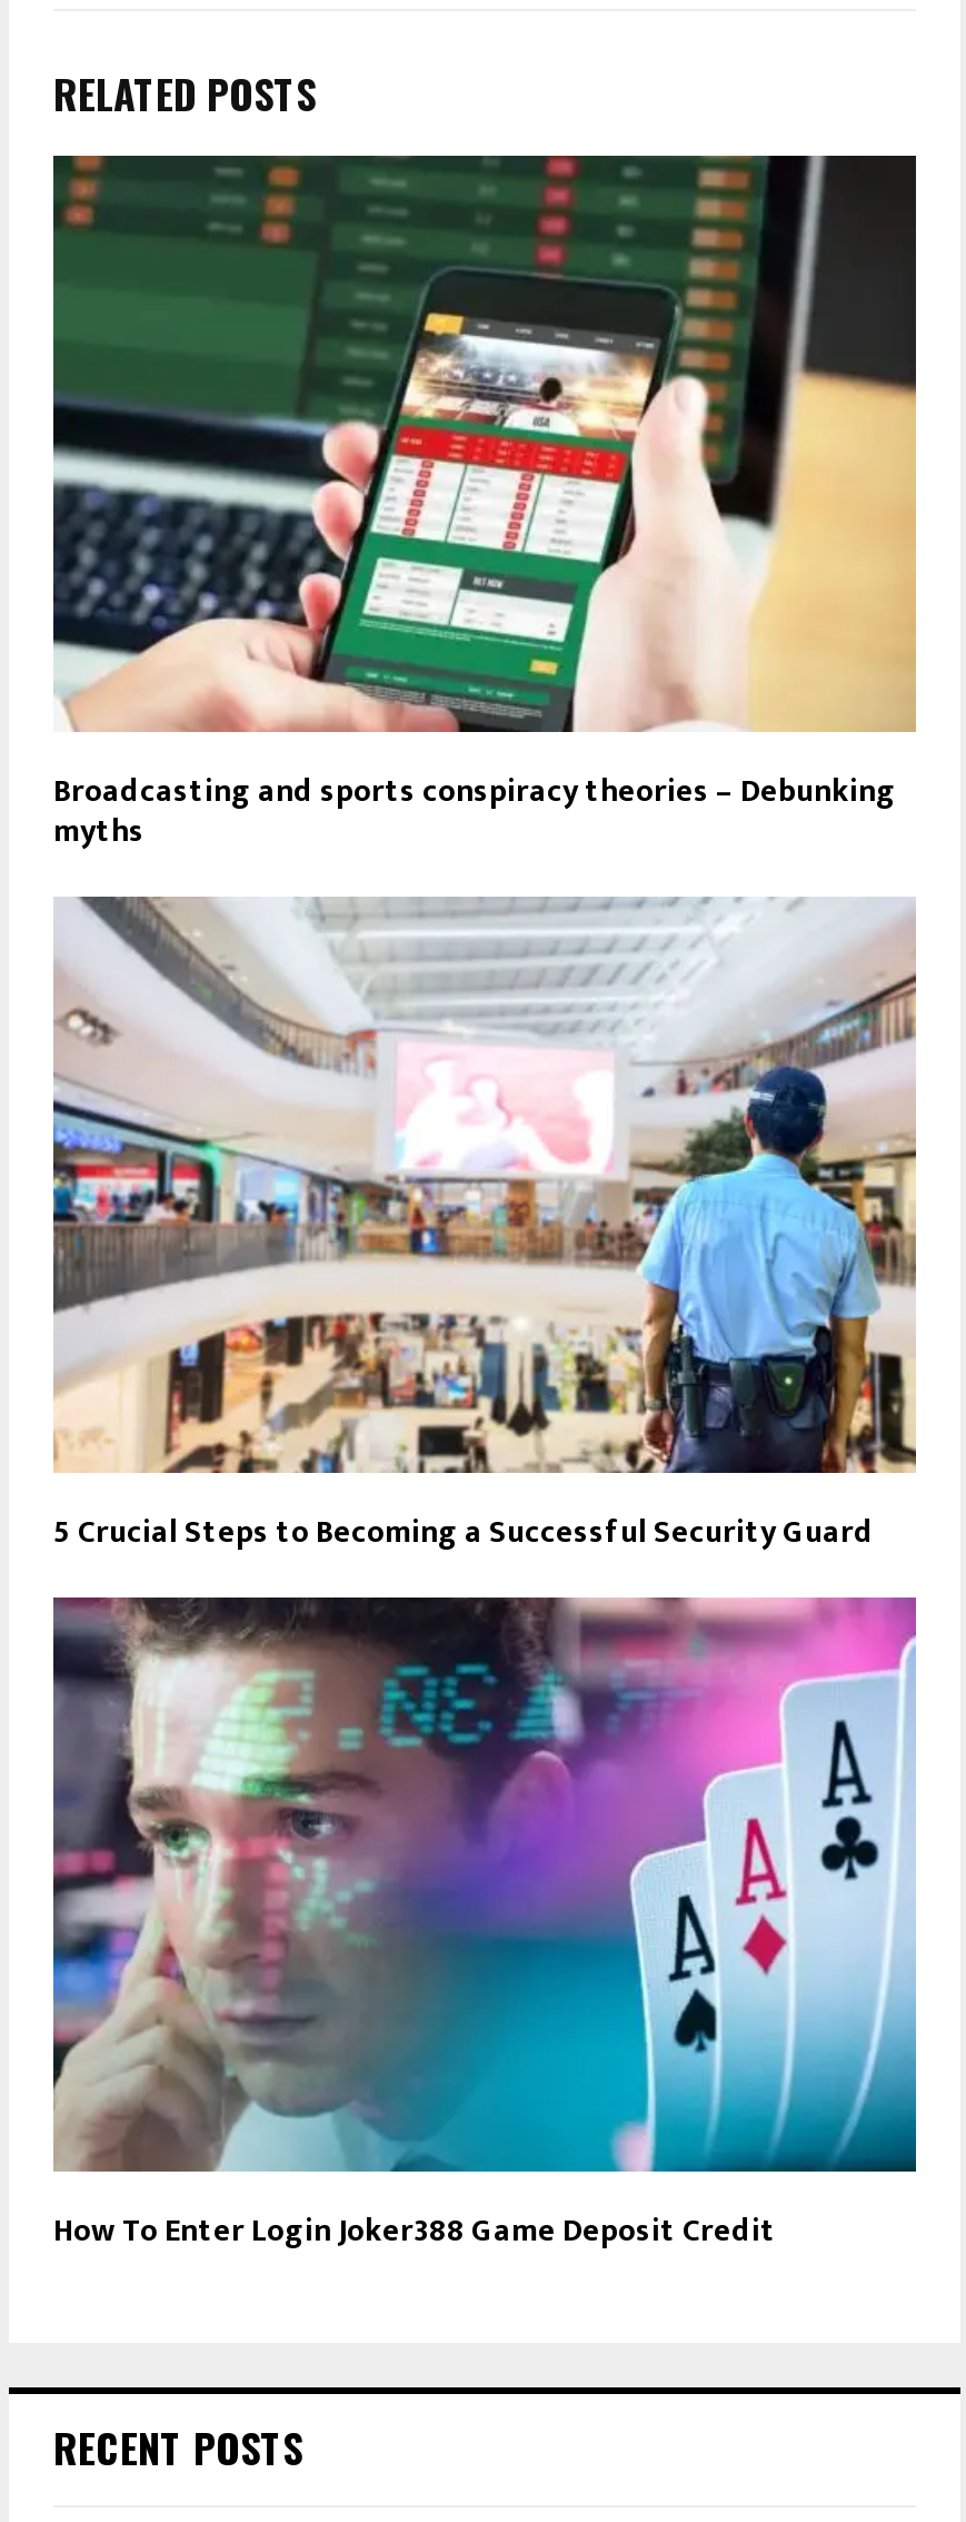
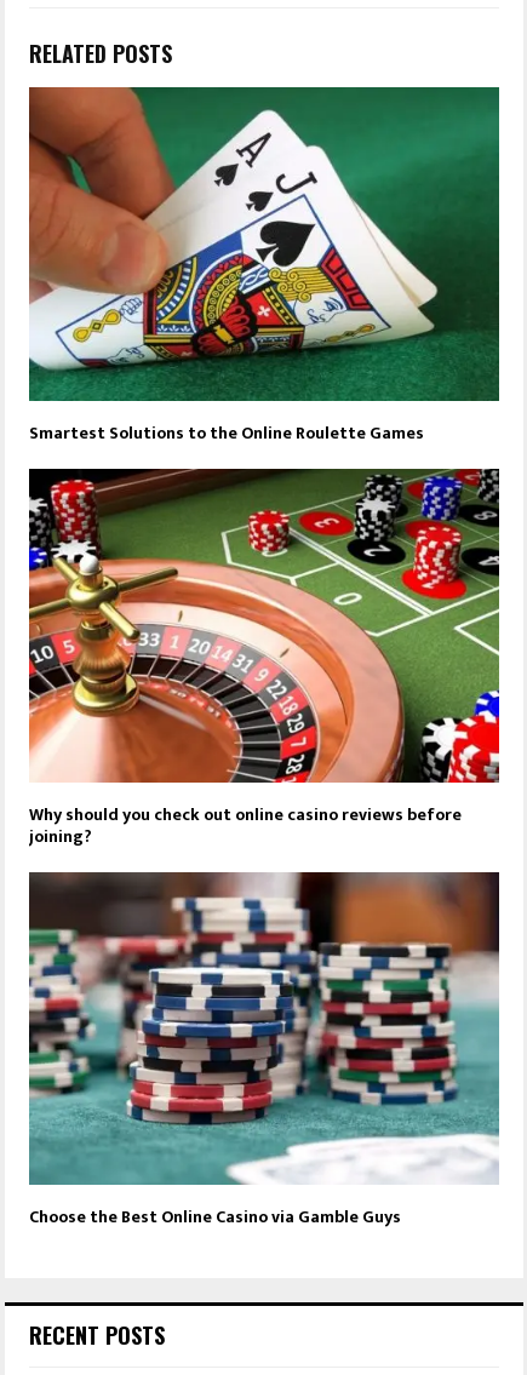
[51,154,918,857] [image] | Broadcasting and sports conspiracy theories – Debunking | myths -> [28,86,500,447] [image] | Smartest Solutions to the Online Roulette Games
[51,857,918,1557] [image] | 5 Crucial Steps to Becoming a Successful Security Guard -> [28,468,500,850] [image] | Why should you check out online casino reviews before | joining?
[51,1595,918,2257] [image] | How To Enter Login Joker388 Game Deposit Credit -> [28,871,500,1231] [image] | Choose the Best Online Casino via Gamble Guys

